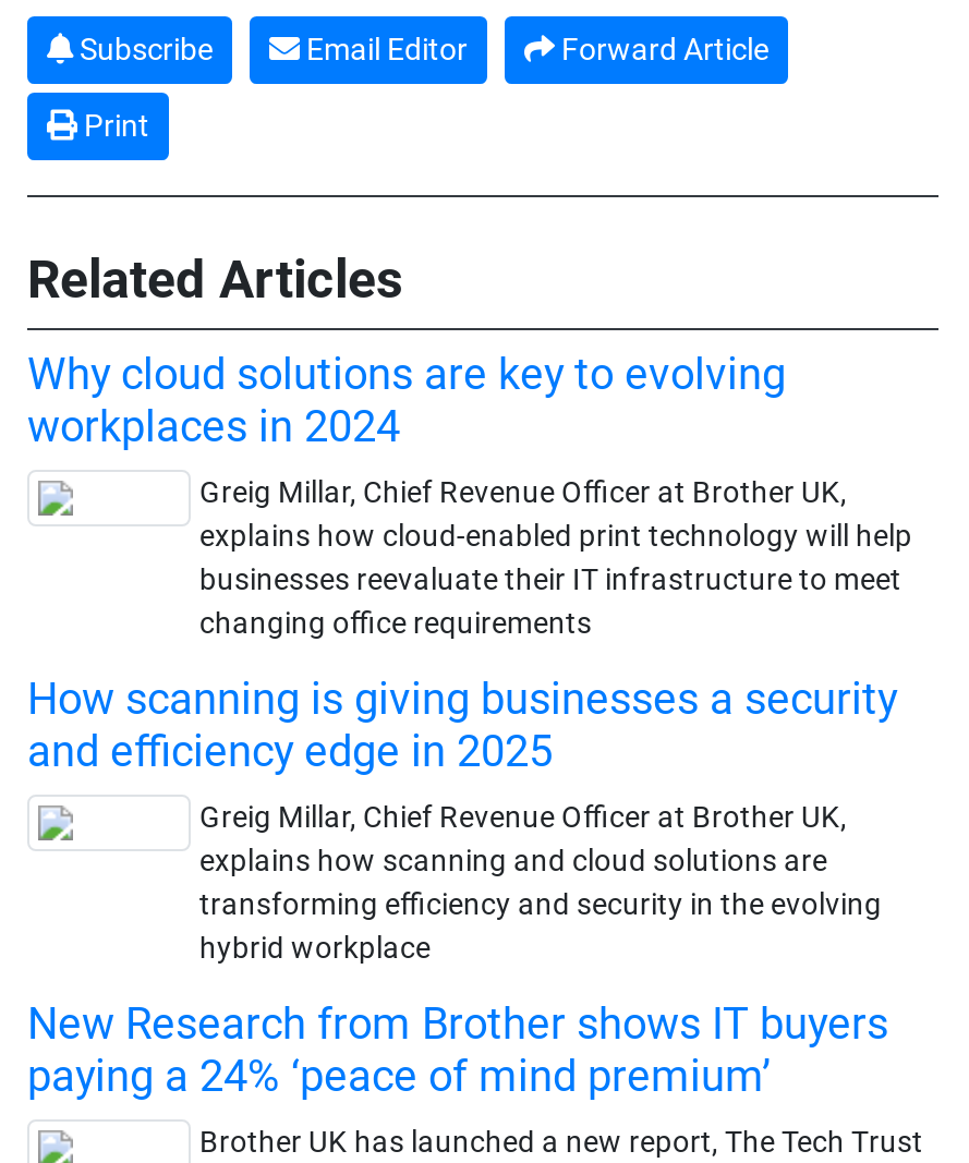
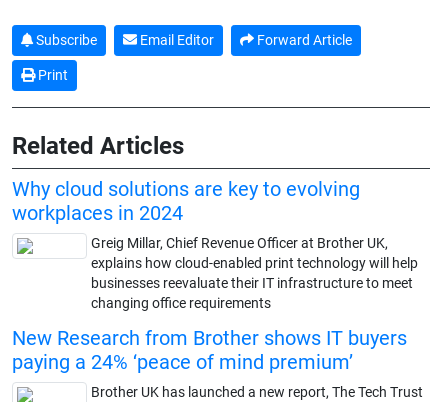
[27,672,897,964] How scanning is giving businesses a security | and efficiency edge in 2025 | Greig Millar, Chief Revenue Officer at Brother UK, | explains how scanning and cloud solutions are | transforming efficiency and security in the evolving | hybrid workplace -> none

